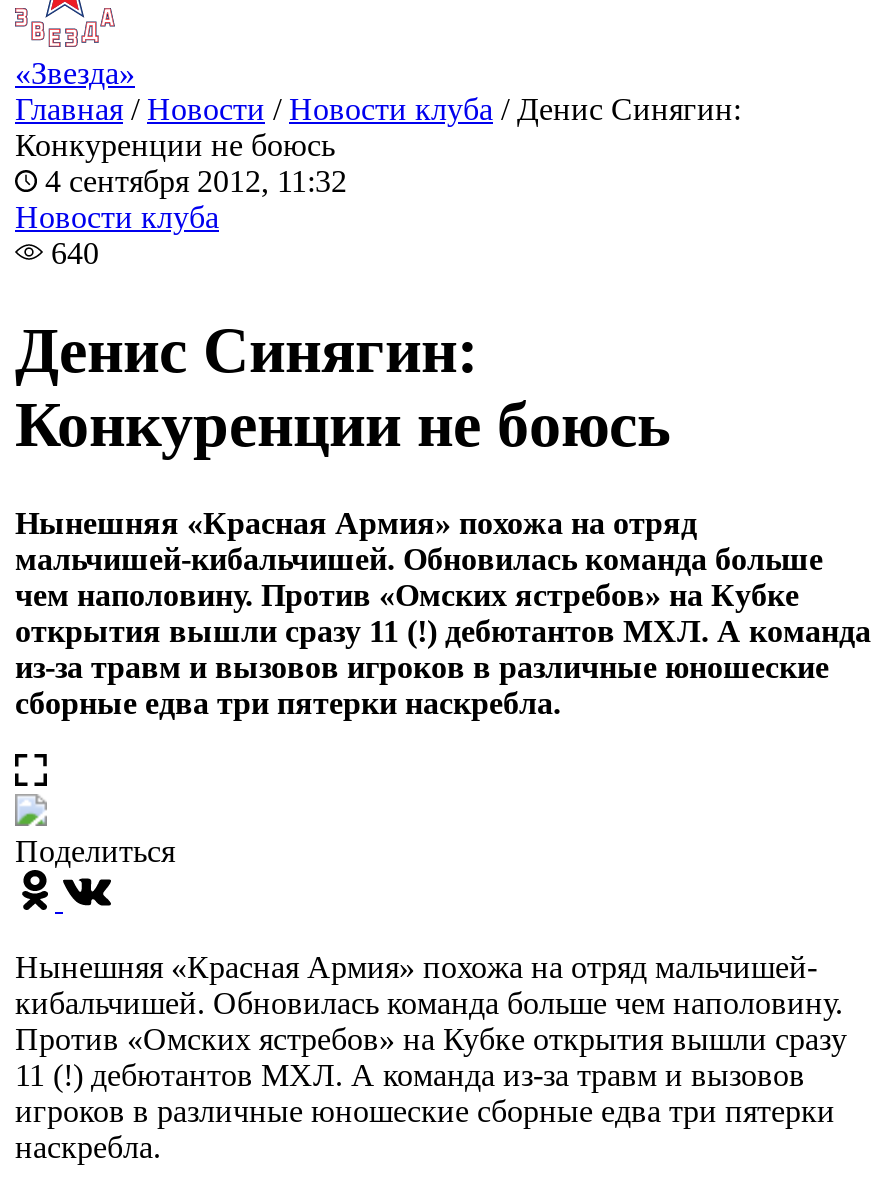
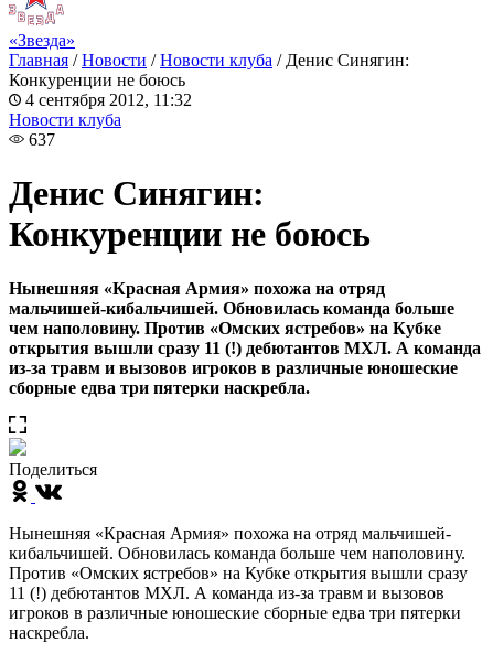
[43,236,99,270] 640 -> [24,130,55,149] 637

